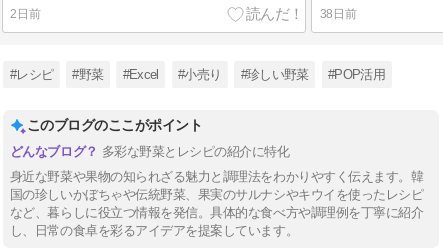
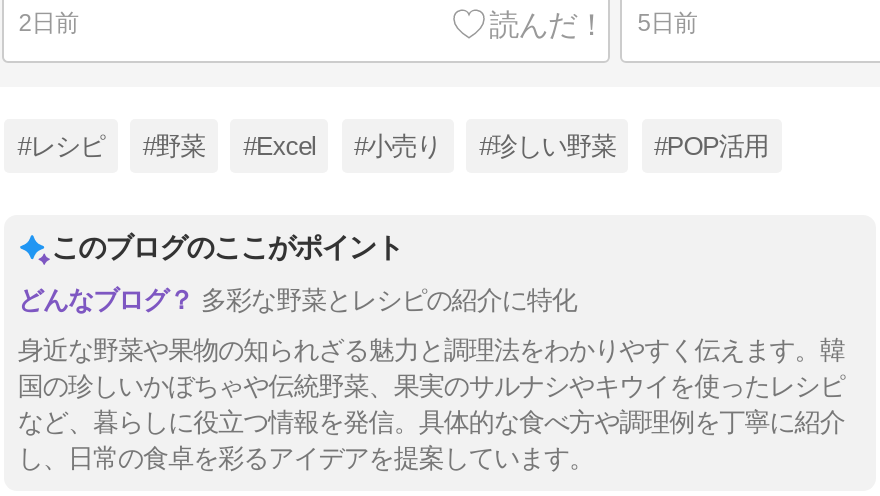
[320,7,356,21] 38日前 -> [637,9,697,37] 5日前

